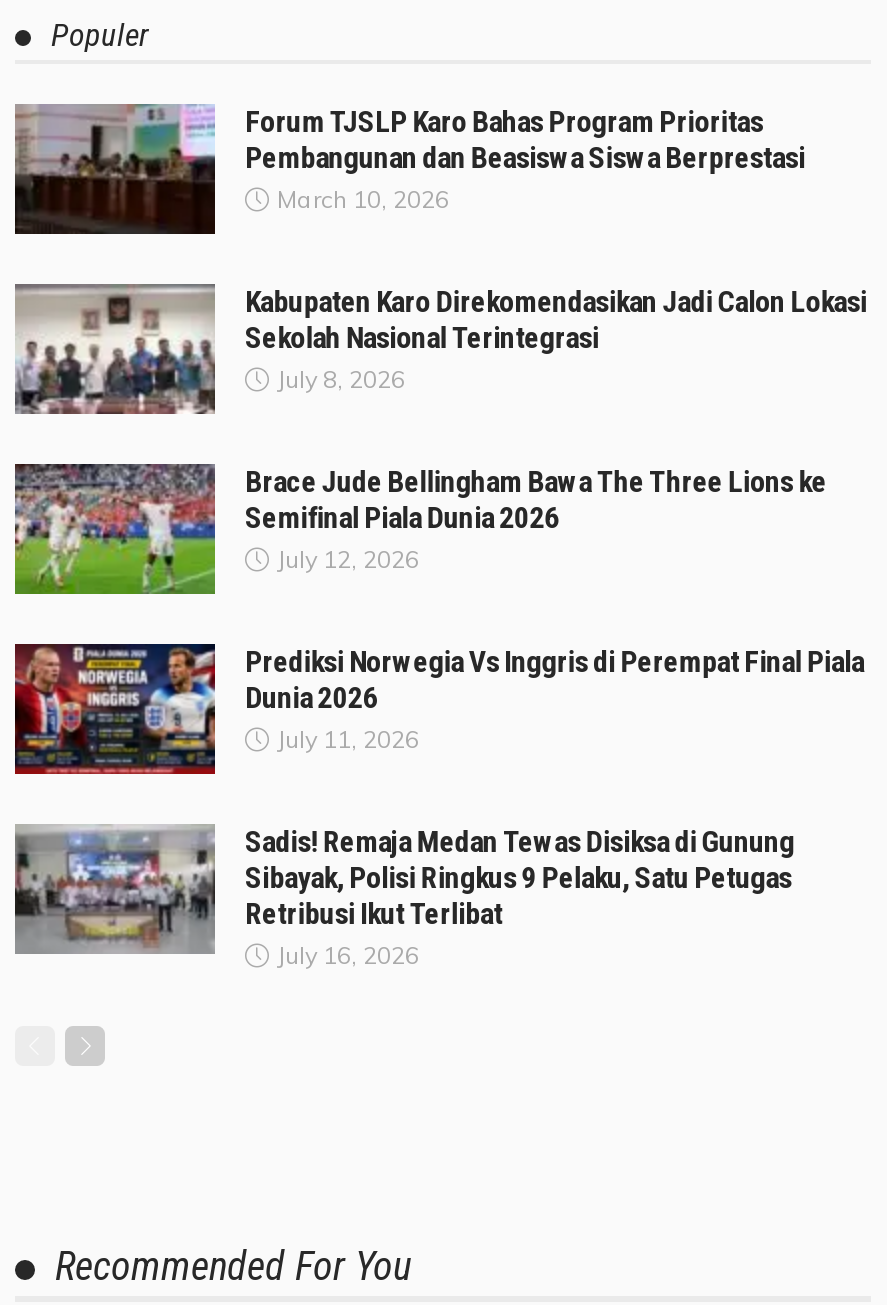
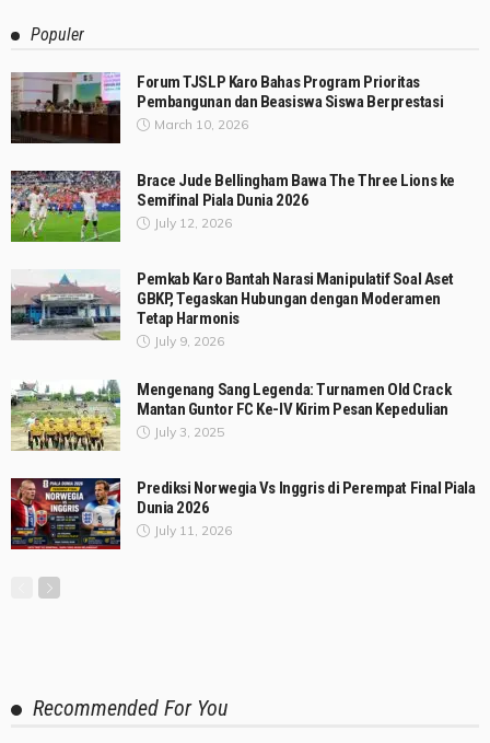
[15,284,215,414] [image] -> [11,270,120,341] [image]
[245,284,867,394] Kabupaten Karo Direkomendasikan Jadi Calon Lokasi | Sekolah Nasional Terintegrasi | July 8, 2026 -> none
moved [11,460,827,596] -> [9,169,455,243]: [image] | Brace Jude Bellingham Bawa The Three Lions ke | Semifinal Piala Dunia 2026 | July 12, 2026
none -> [137,269,454,440] Pemkab Karo Bantah Narasi Manipulatif Soal Aset | GBKP, Tegaskan Hubungan dengan Moderamen | Tetap Harmonis | July 9, 2026 | Mengenang Sang Legenda: Turnamen Old Crack | Mantan Guntor FC Ke-IV Kirim Pesan Kepedulian | July 3, 2025
moved [11,642,864,776] -> [9,477,475,550]: [image] | Prediksi Norwegia Vs Inggris di Perempat Final Piala | Dunia 2026 | July 11, 2026
[13,824,217,956] [image] -> [11,380,120,452] [image]
[245,824,794,970] Sadis! Remaja Medan Tewas Disiksa di Gunung | Sibayak, Polisi Ringkus 9 Pelaku, Satu Petugas | Retribusi Ikut Terlibat | July 16, 2026 -> none

